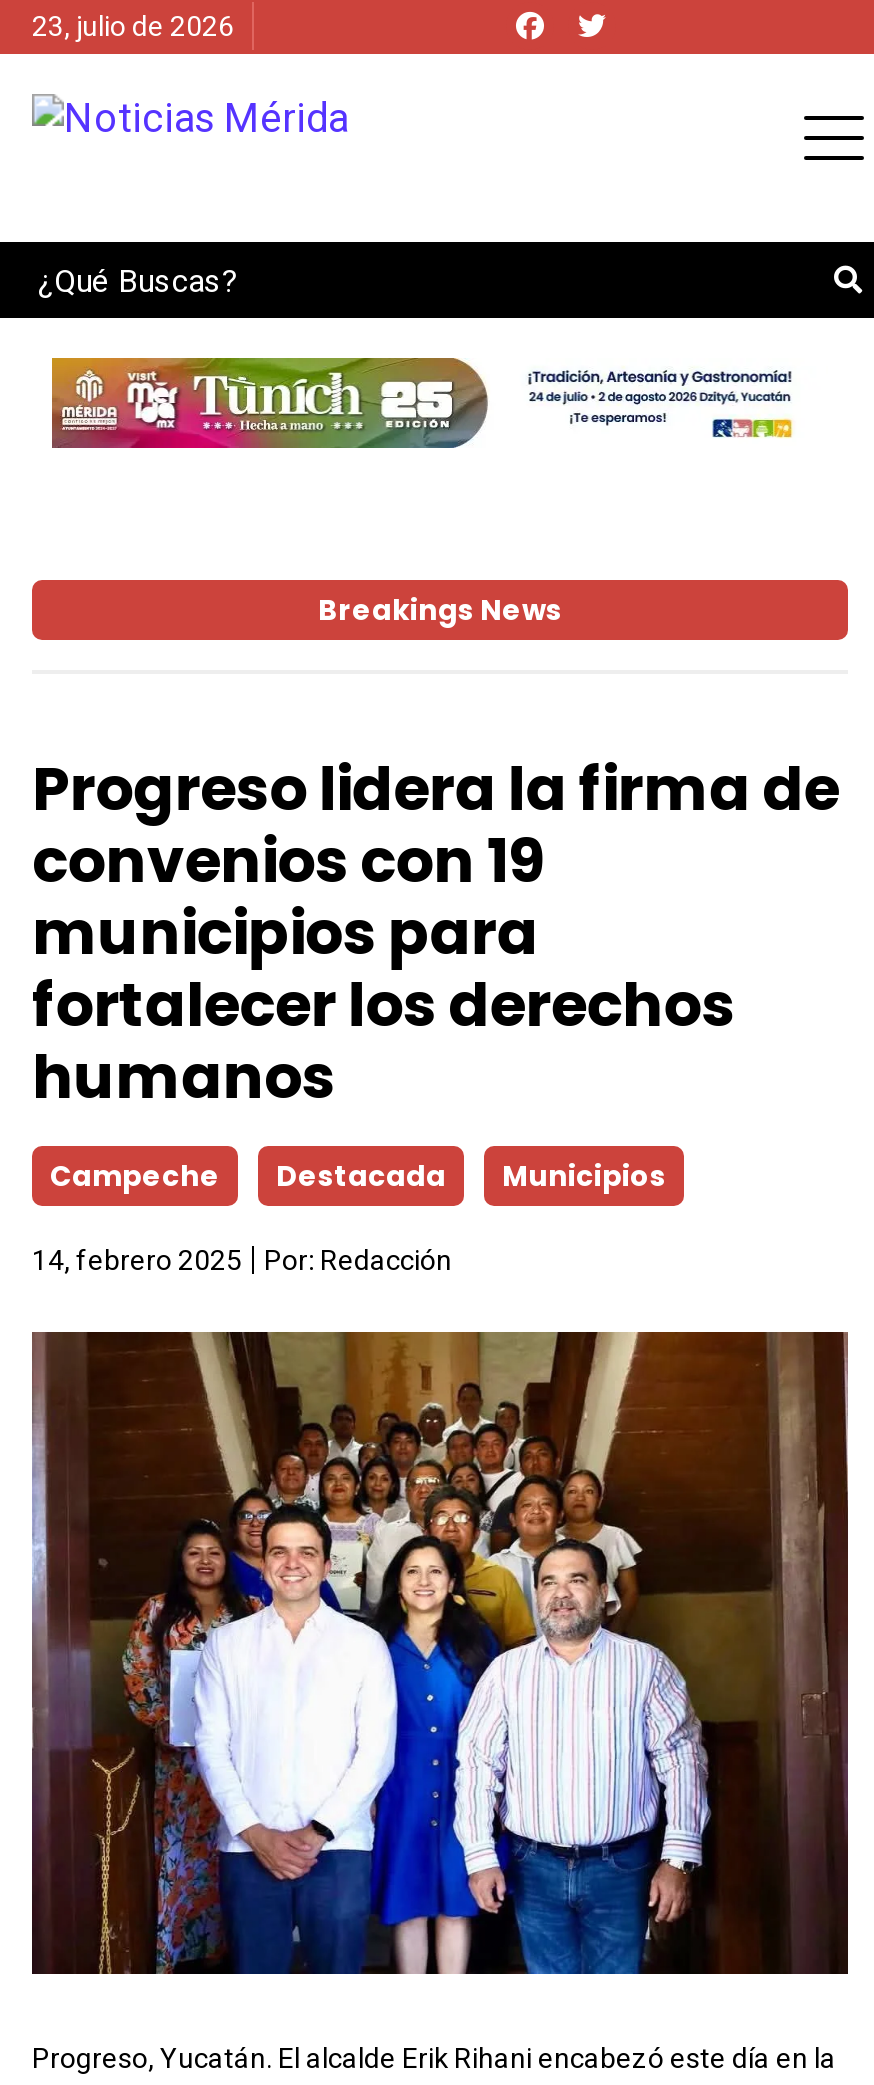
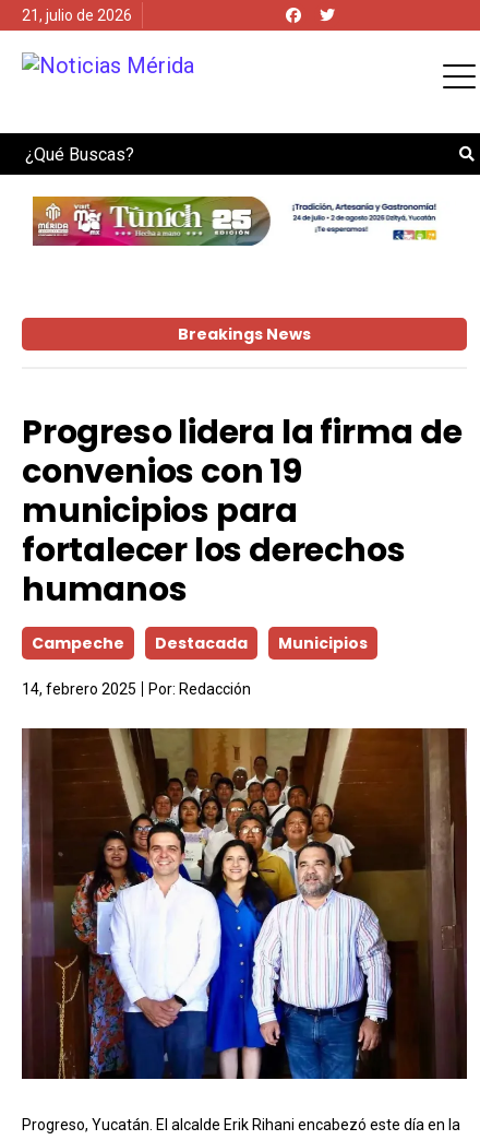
[32,10,234,42] 23, julio de 2026 -> [22,7,132,24] 21, julio de 2026

